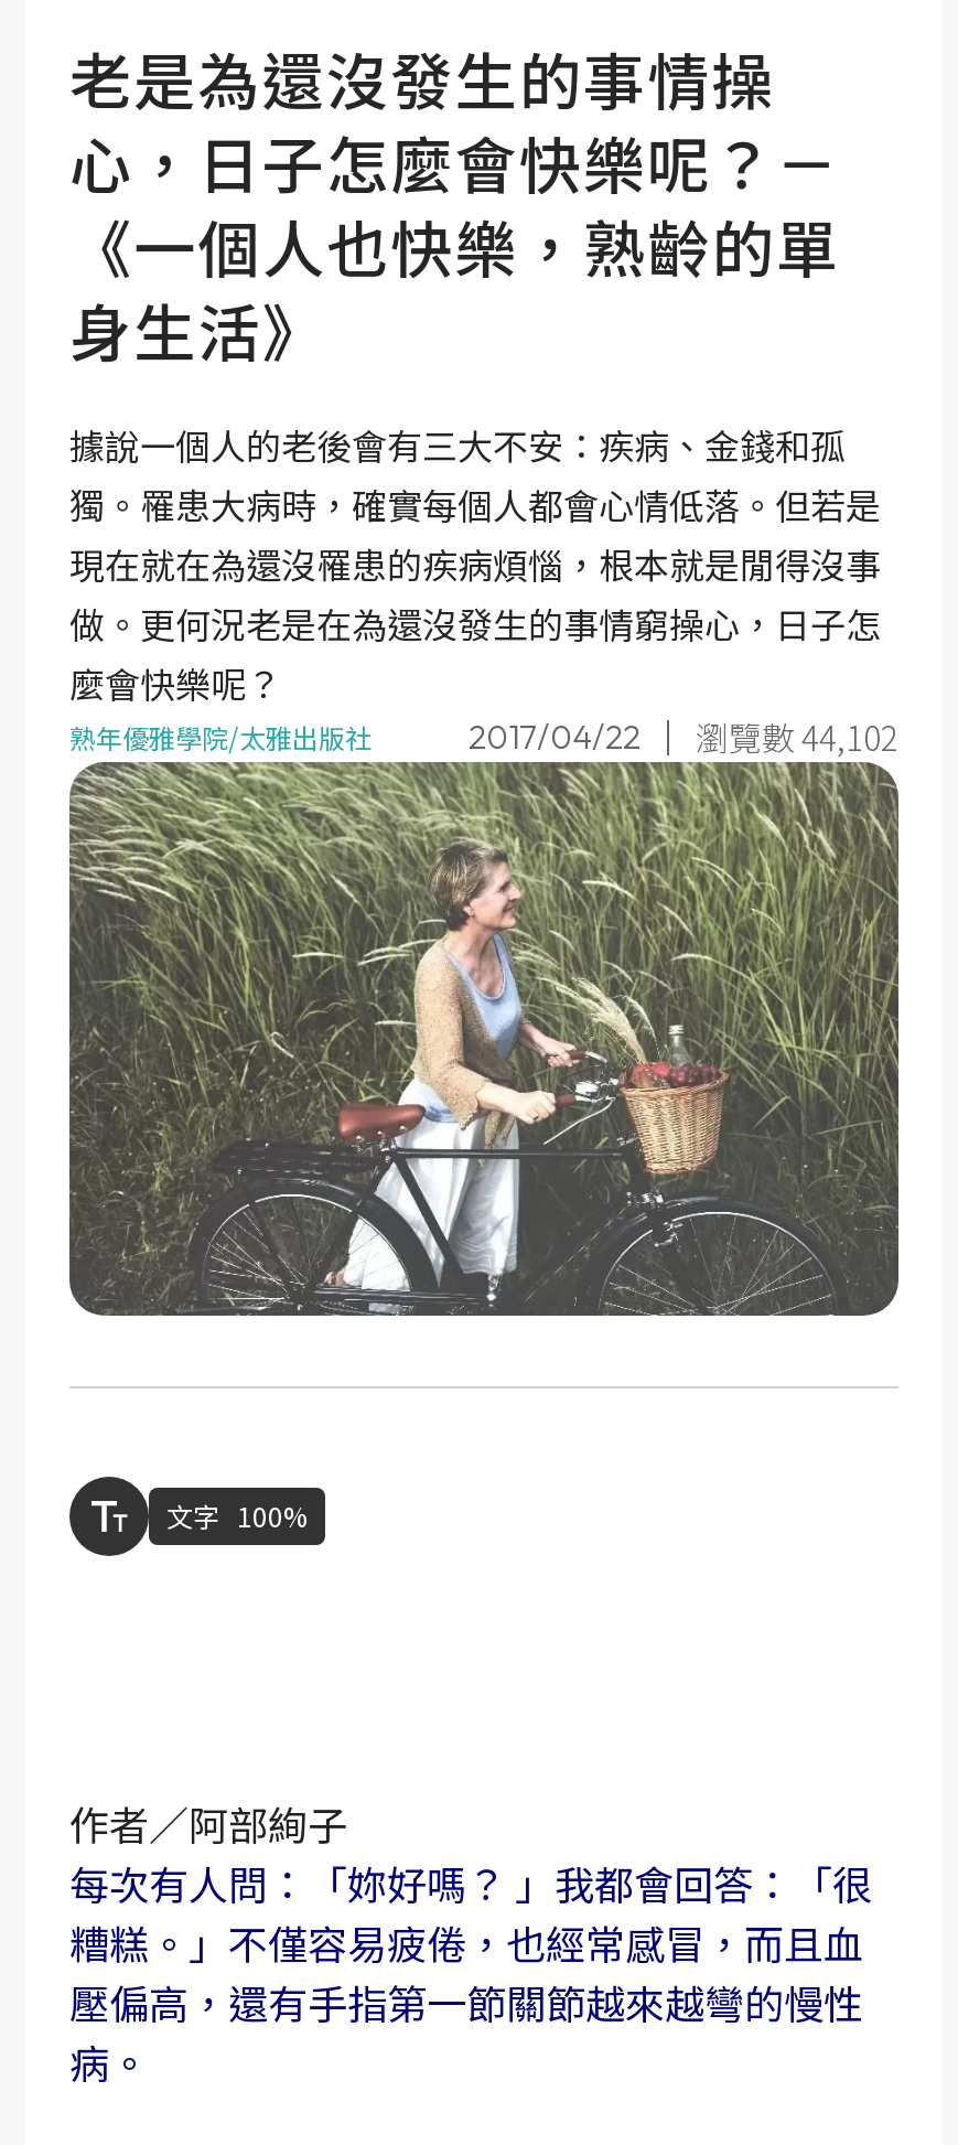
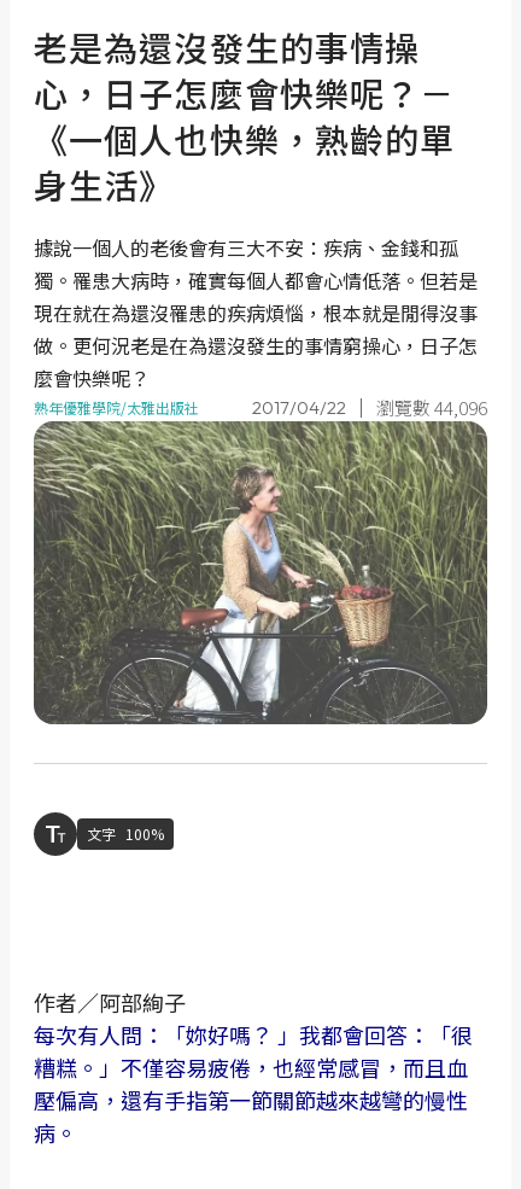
[469,714,898,760] 2017/04/22 瀏覽數 44,102 -> [252,395,487,420] 2017/04/22 瀏覽數 44,096

